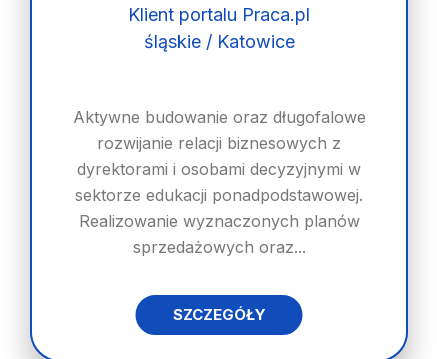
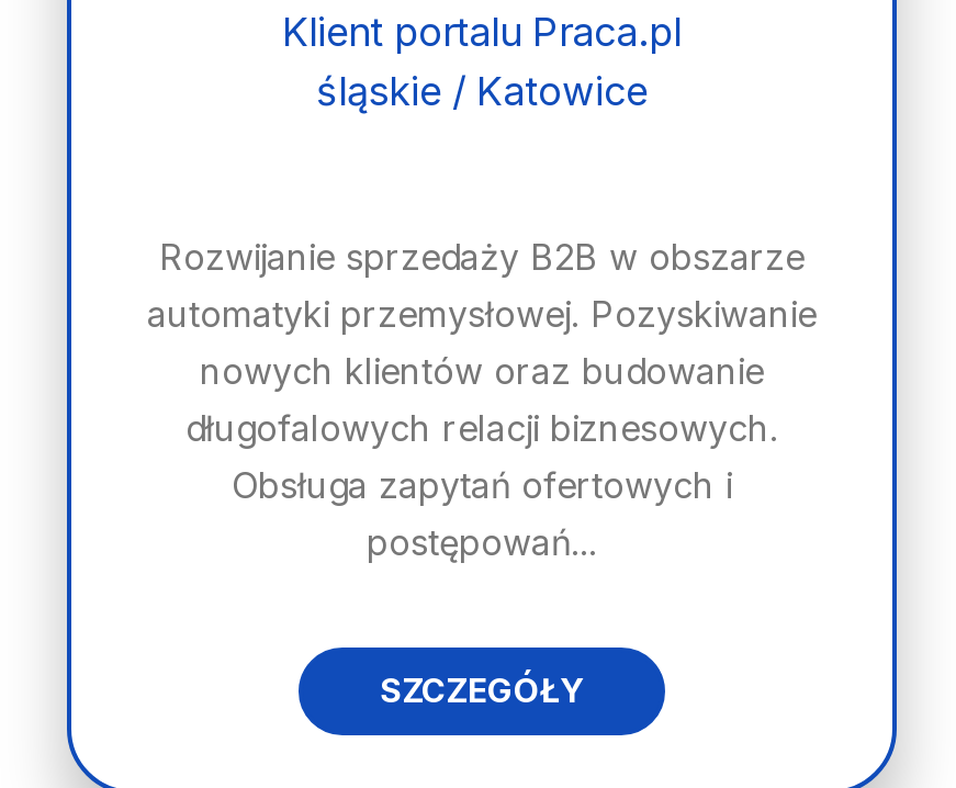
[72,107,365,257] Aktywne budowanie oraz długofalowe | rozwijanie relacji biznesowych z | dyrektorami i osobami decyzyjnymi w | sektorze edukacji ponadpodstawowej. | Realizowanie wyznaczonych planów | sprzedażowych oraz... -> [147,235,817,564] Rozwijanie sprzedaży B2B w obszarze | automatyki przemysłowej. Pozyskiwanie | nowych klientów oraz budowanie | długofalowych relacji biznesowych. | Obsługa zapytań ofertowych i | postępowań...

